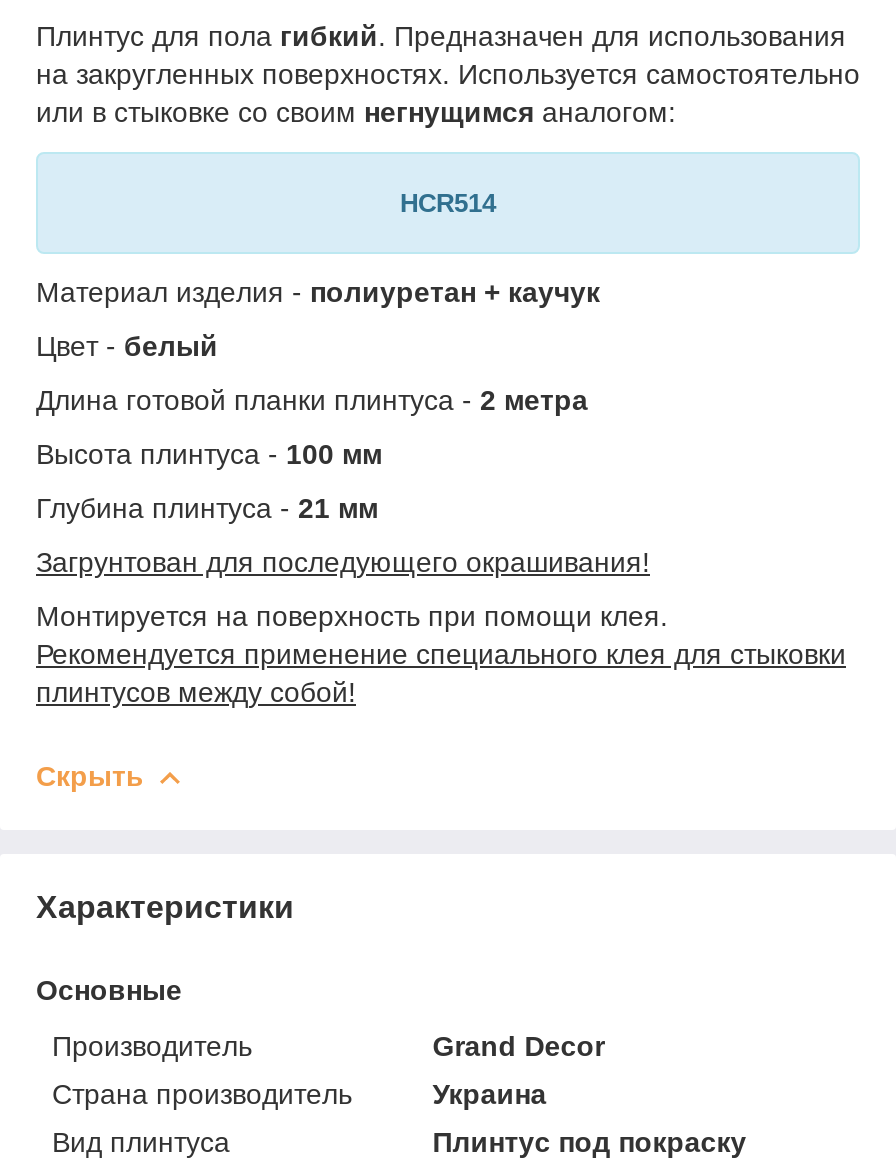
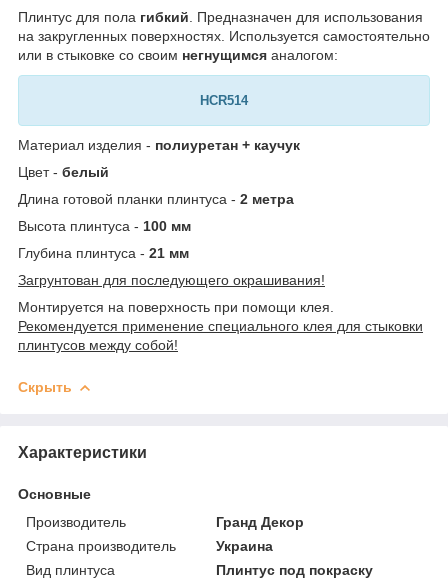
[432,1030,604,1062] Grand Decor -> [216,514,304,530] Гранд Декор

